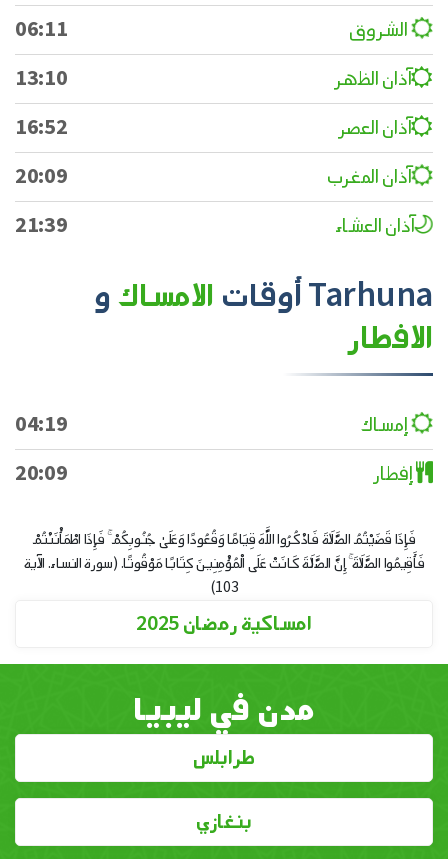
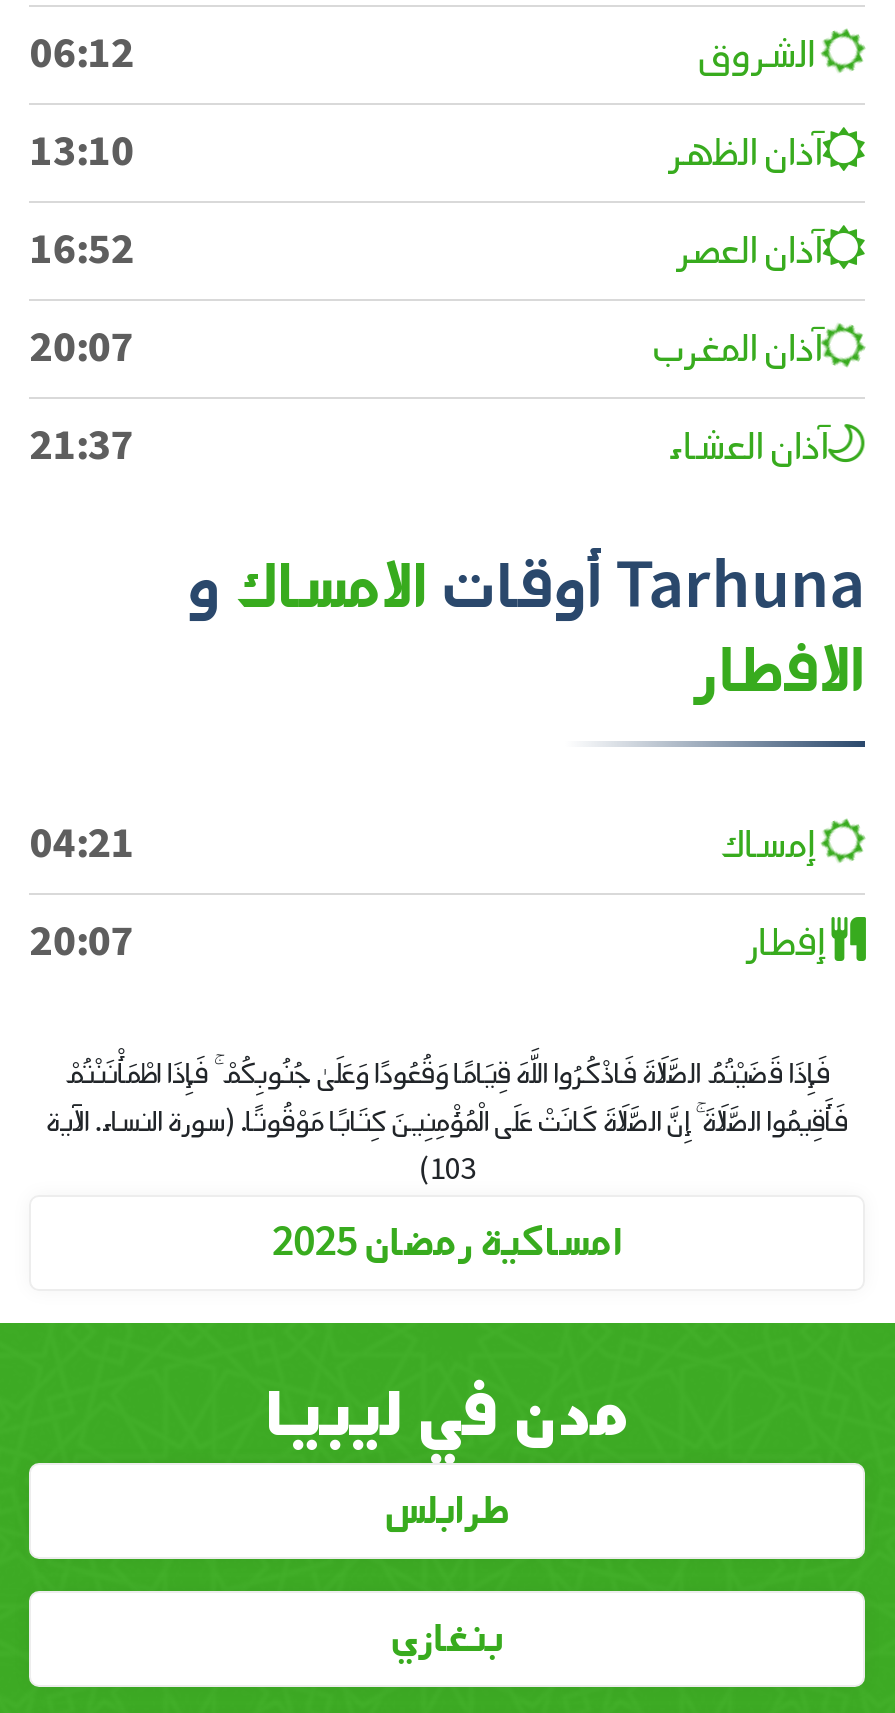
[15,16,67,43] 06:11 -> [29,27,134,81] 06:12
[15,163,67,190] 20:09 -> [29,321,134,375] 20:07
[15,212,67,239] 21:39 -> [29,419,134,473] 21:37
[15,411,67,438] 04:19 -> [29,817,134,871] 04:21
[15,460,67,487] 20:09 -> [29,915,134,969] 20:07

